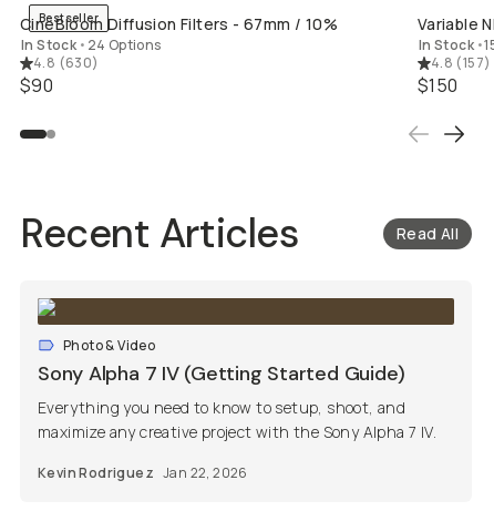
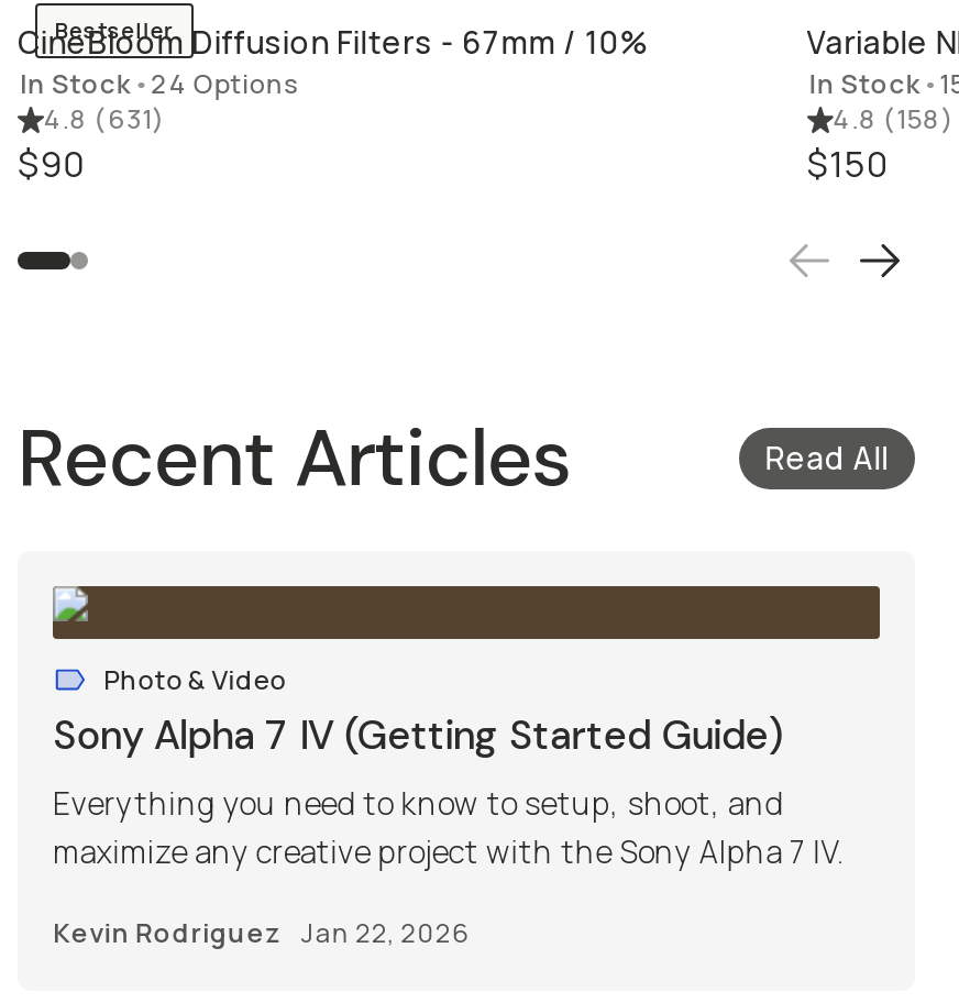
[33,53,99,72] 4.8 (630) -> [44,100,166,137] 4.8 (631)
[431,53,491,72] 4.8 (157) -> [833,100,955,137] 4.8 (158)

